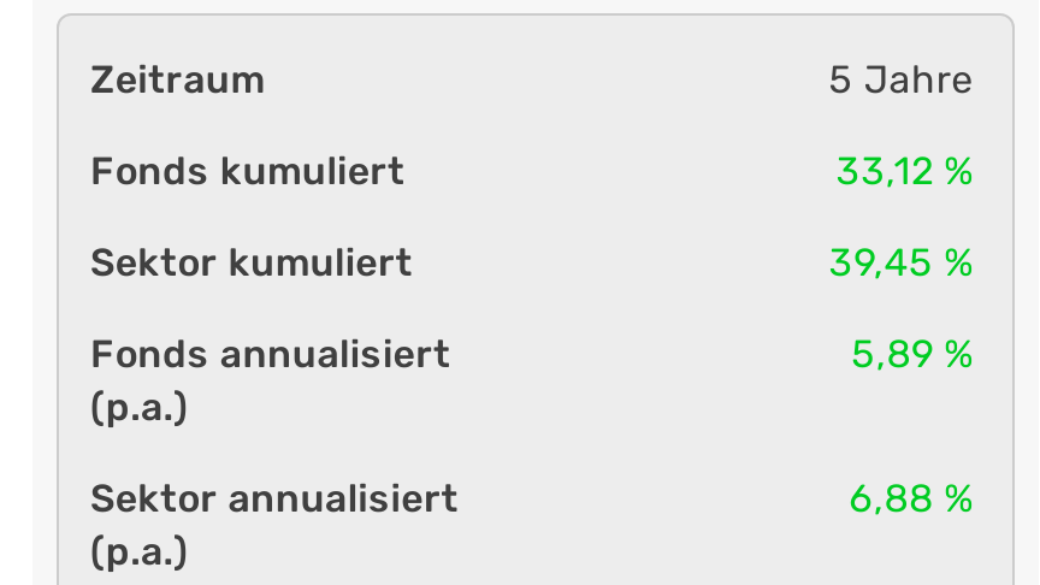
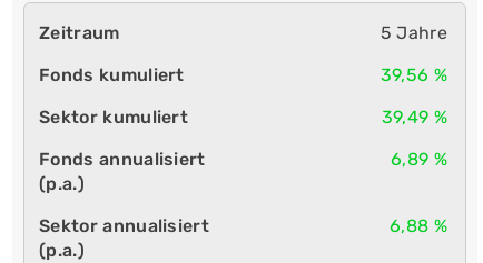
[836,147,974,193] 33,12 % -> [380,64,447,85] 39,56 %
[829,239,974,285] 39,45 % -> [382,106,447,127] 39,49 %
[851,330,974,376] 5,89 % -> [391,148,447,169] 6,89 %

